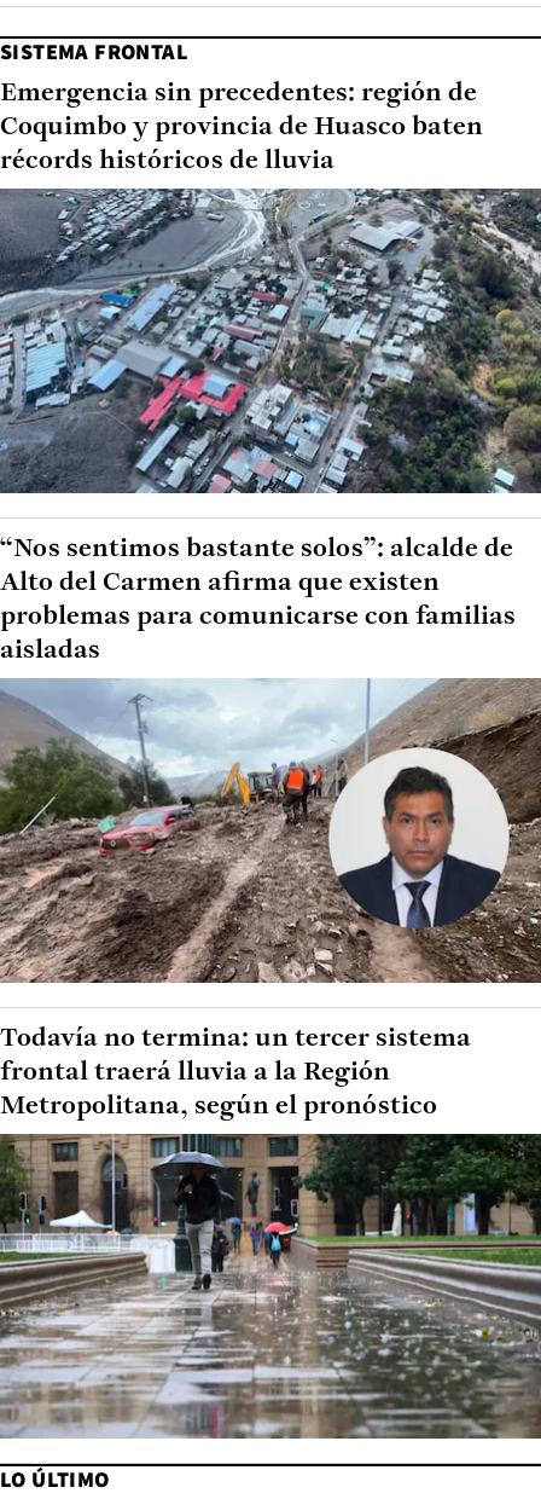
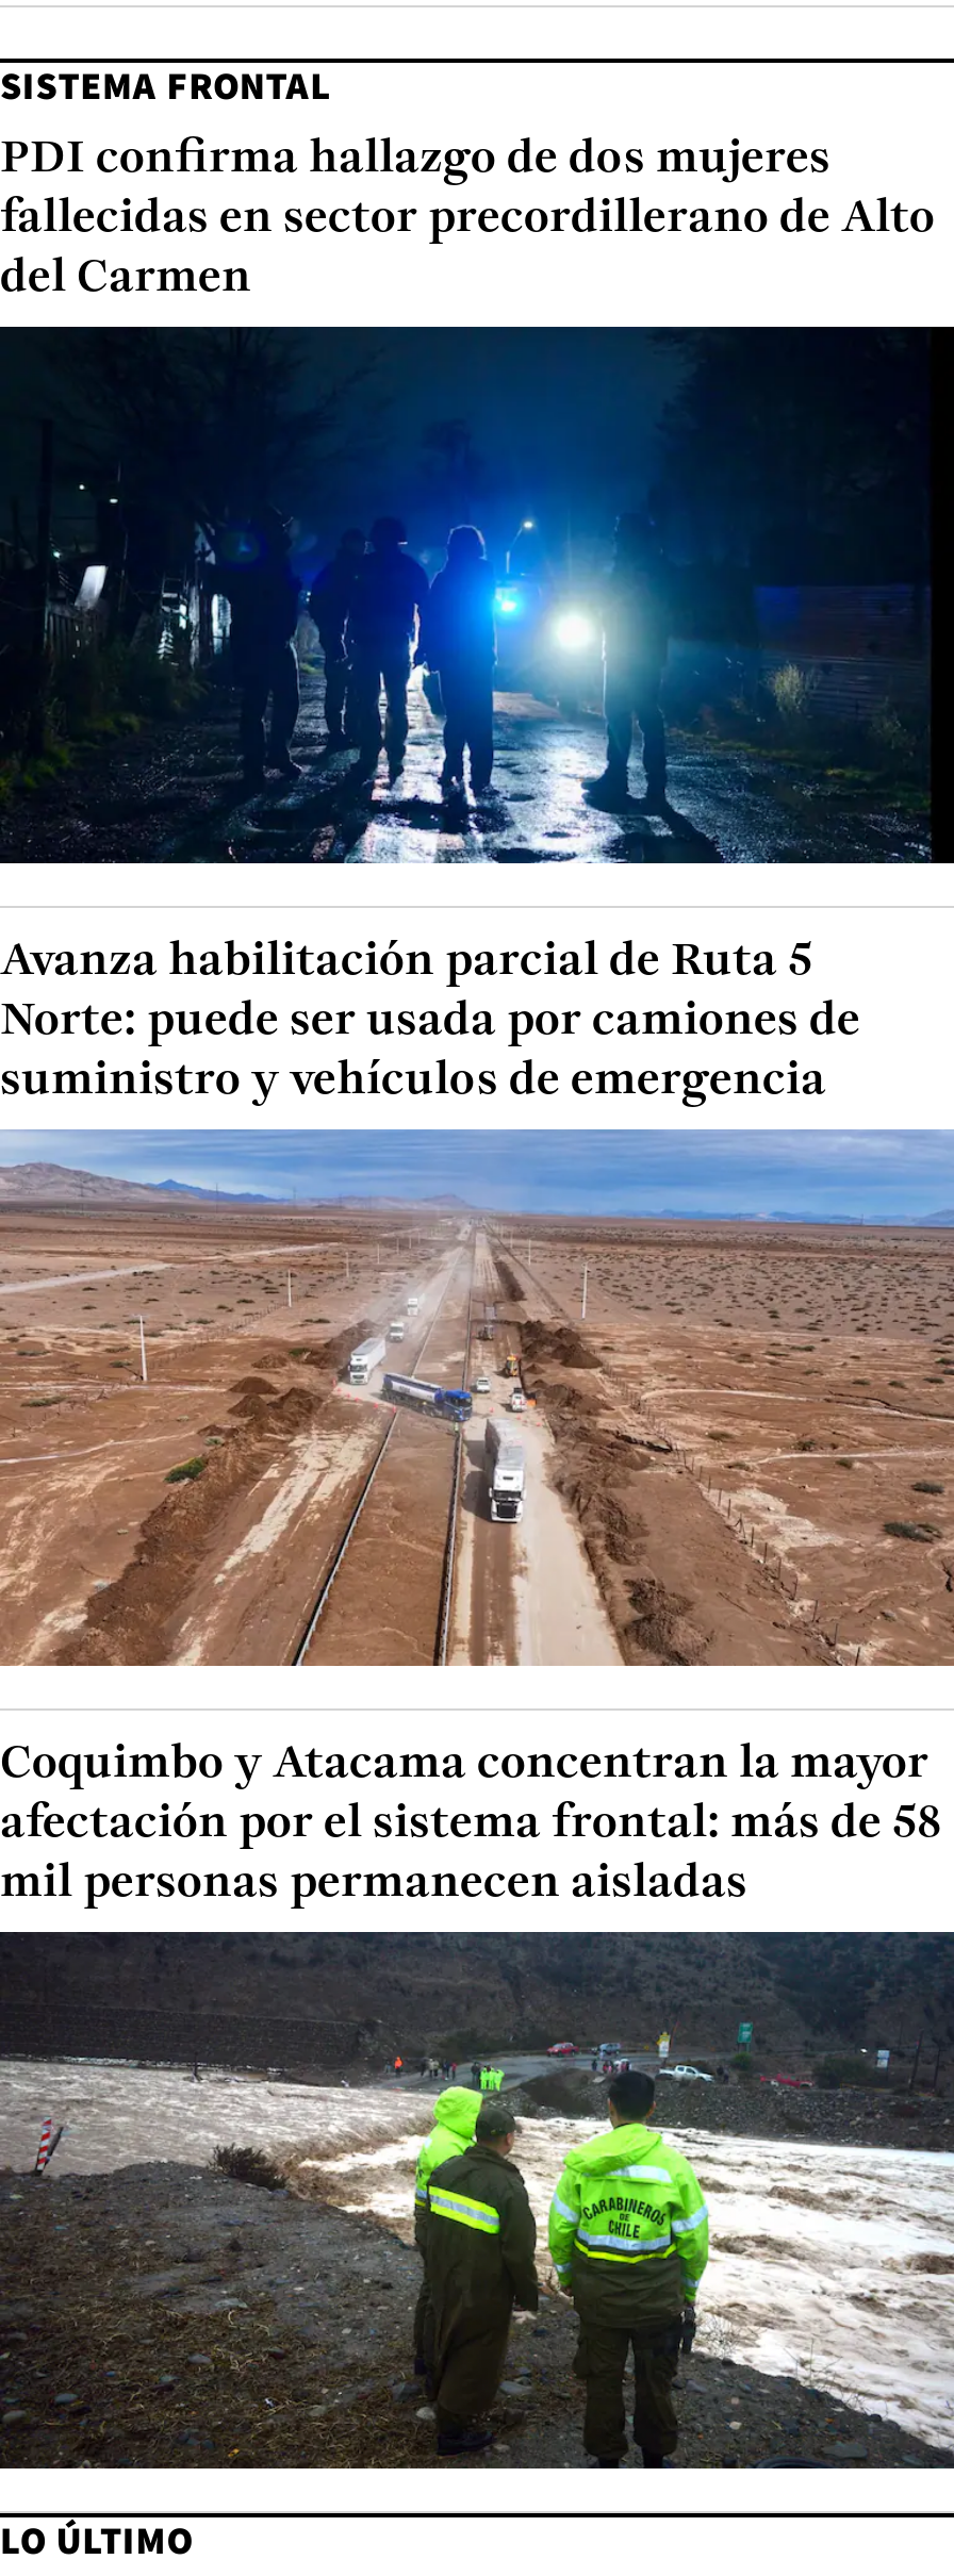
[0,80,483,175] Emergencia sin precedentes: región de | Coquimbo y provincia de Huasco baten | récords históricos de lluvia -> [0,135,935,303] PDI confirma hallazgo de dos mujeres | fallecidas en sector precordillerano de Alto | del Carmen
[0,187,537,665] [image] | “Nos sentimos bastante solos”: alcalde de | Alto del Carmen afirma que existen | problemas para comunicarse con familias | aisladas -> [0,325,948,1106] [image] | Avanza habilitación parcial de Ruta 5 | Norte: puede ser usada por camiones de | suministro y vehículos de emergencia
[0,677,537,1120] [image] | Todavía no termina: un tercer sistema | frontal traerá lluvia a la Región | Metropolitana, según el pronóstico -> [0,1127,948,1908] [image] | Coquimbo y Atacama concentran la mayor | afectación por el sistema frontal: más de 58 | mil personas permanecen aisladas
[4,1133,537,1439] [image] -> [6,1930,948,2468] [image]

